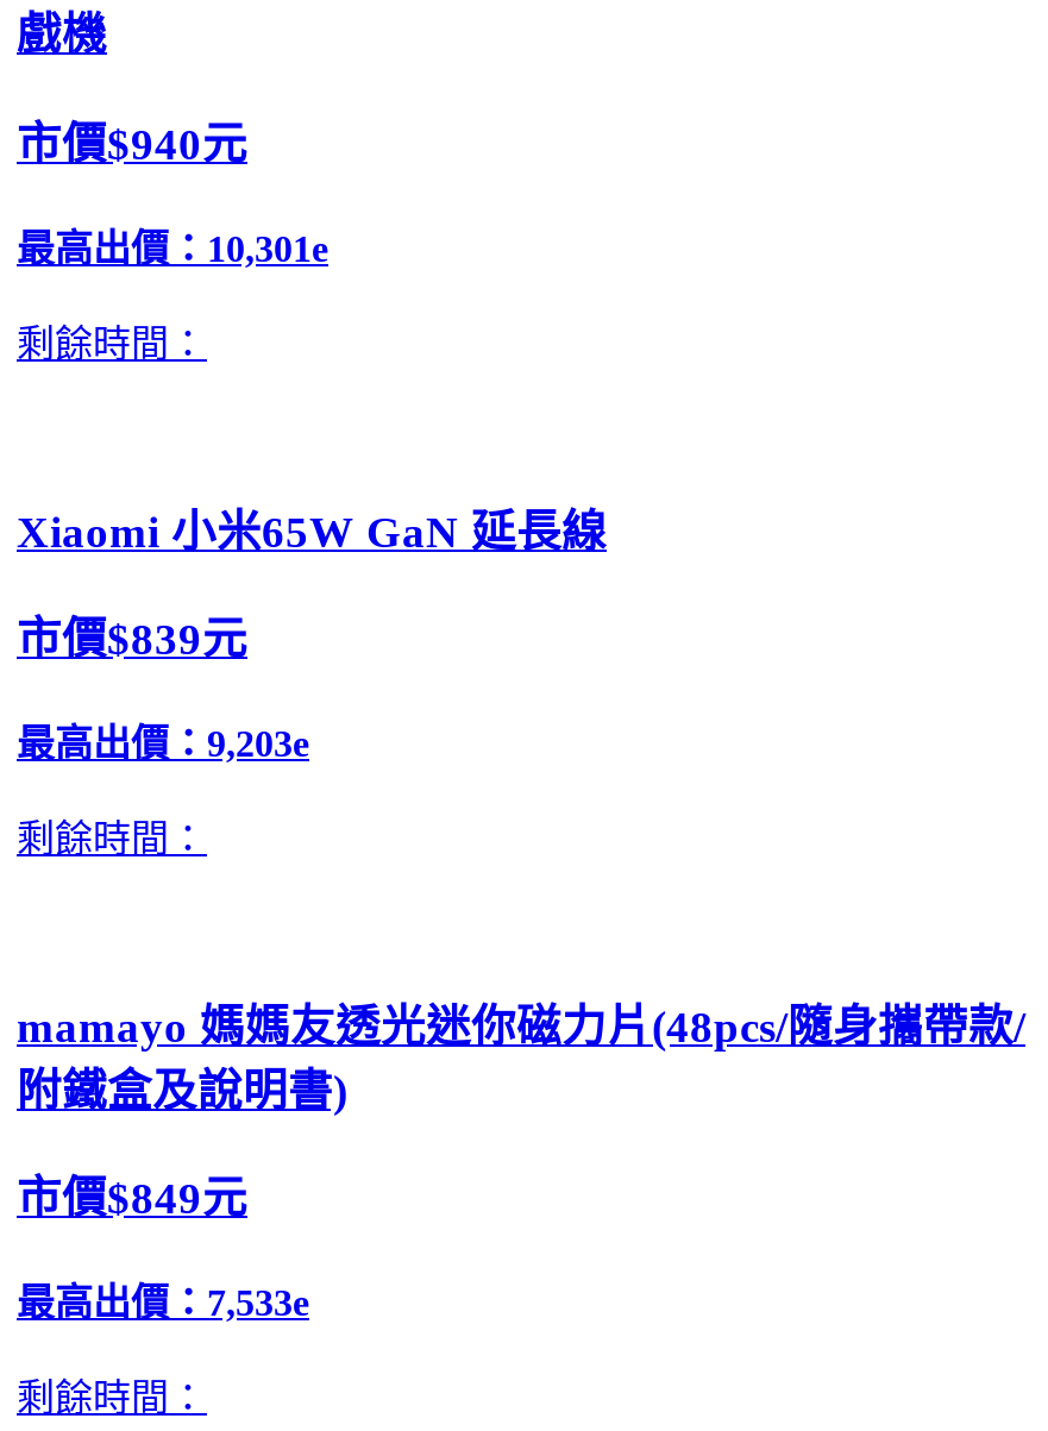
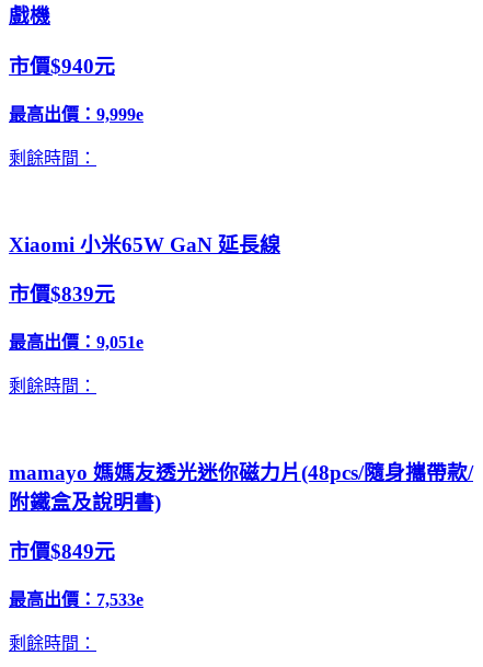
[17,228,328,268] 最高出價：10,301e -> [9,105,143,124] 最高出價：9,999e
[17,723,309,764] 最高出價：9,203e -> [9,333,143,352] 最高出價：9,051e

